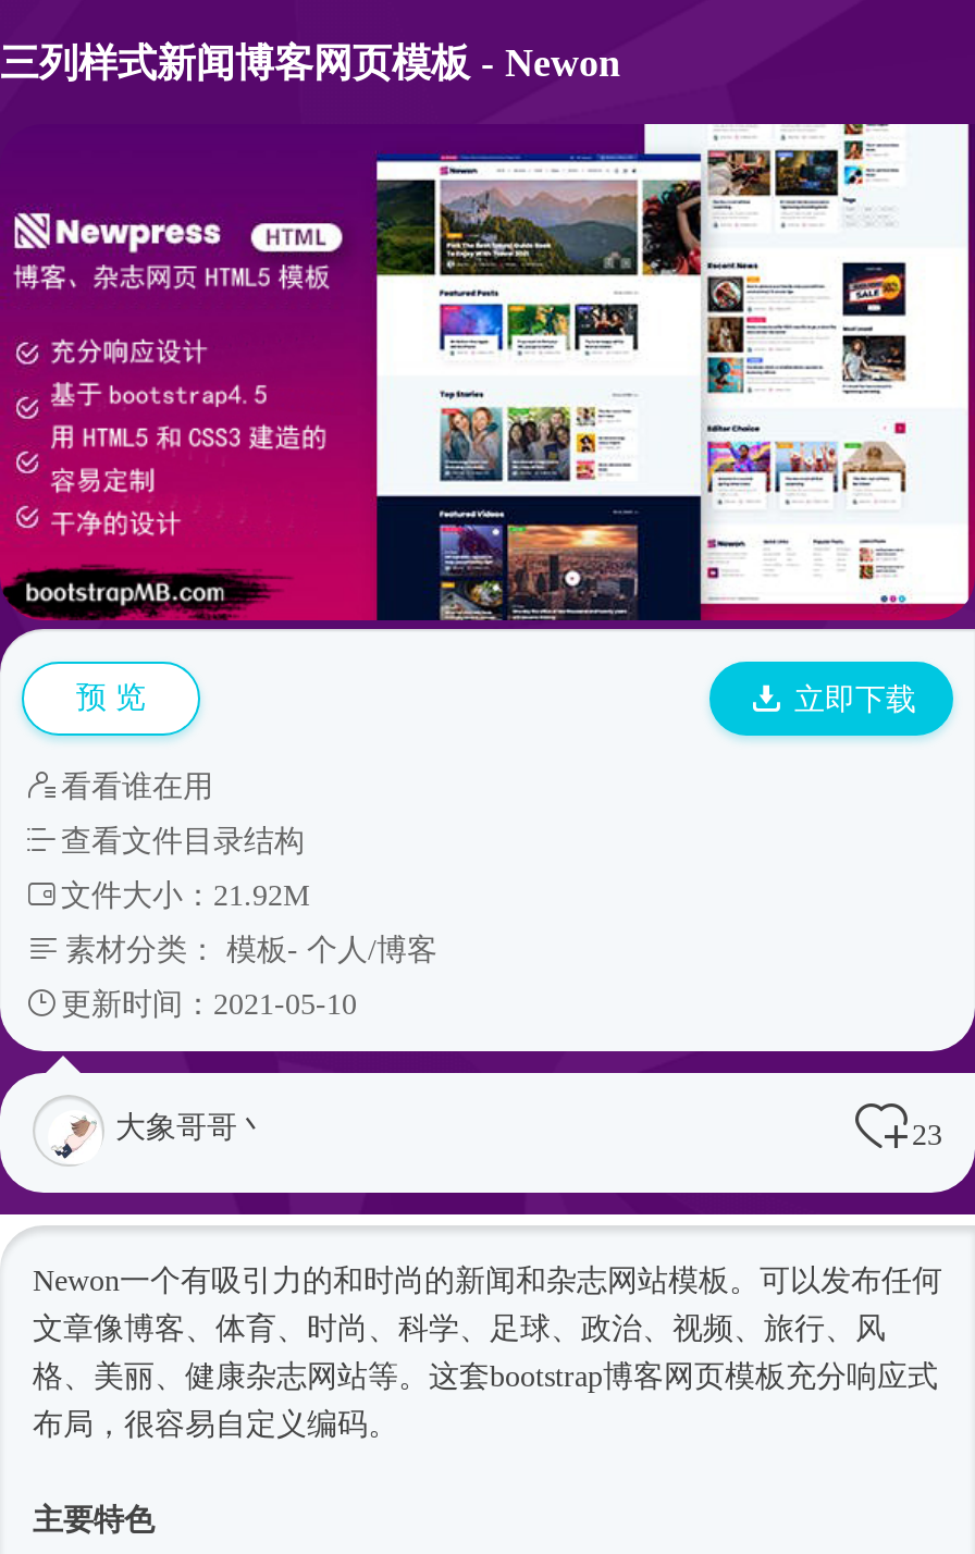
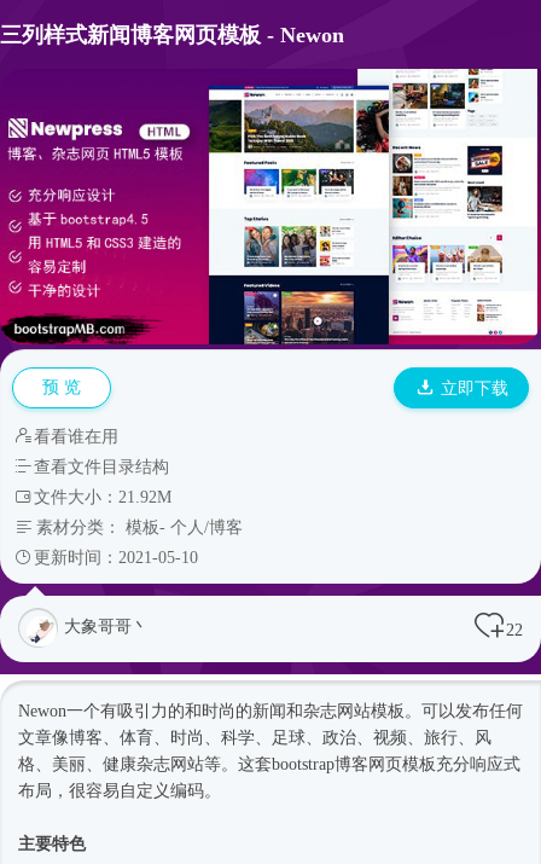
[912,1118,942,1151] 23 -> [506,621,523,639] 22

